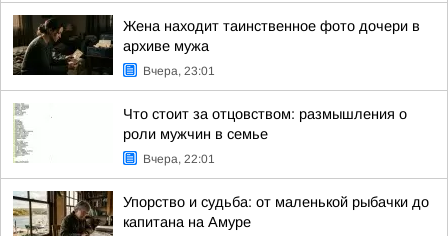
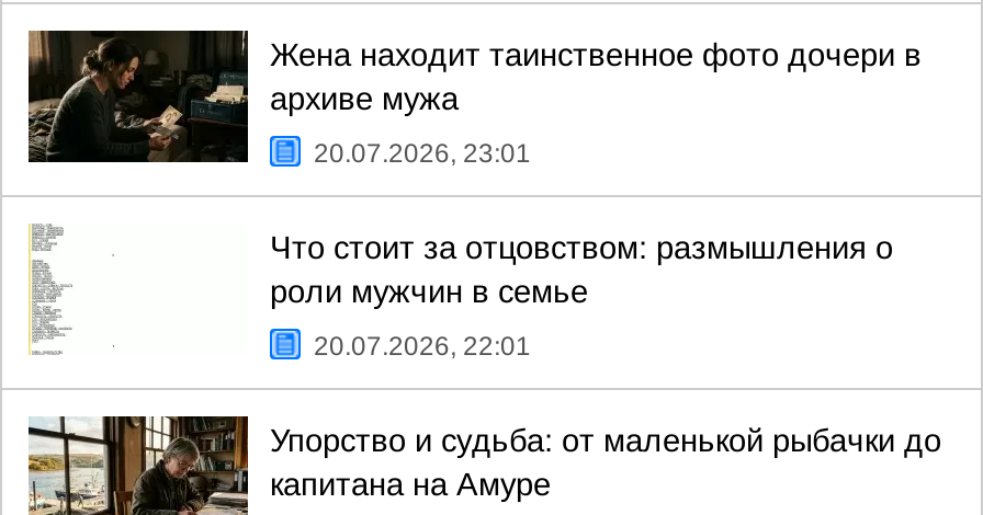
[143,64,215,78] Вчера, 23:01 -> [314,138,531,169] 20.07.2026, 23:01
[143,152,215,166] Вчера, 22:01 -> [314,331,531,362] 20.07.2026, 22:01

